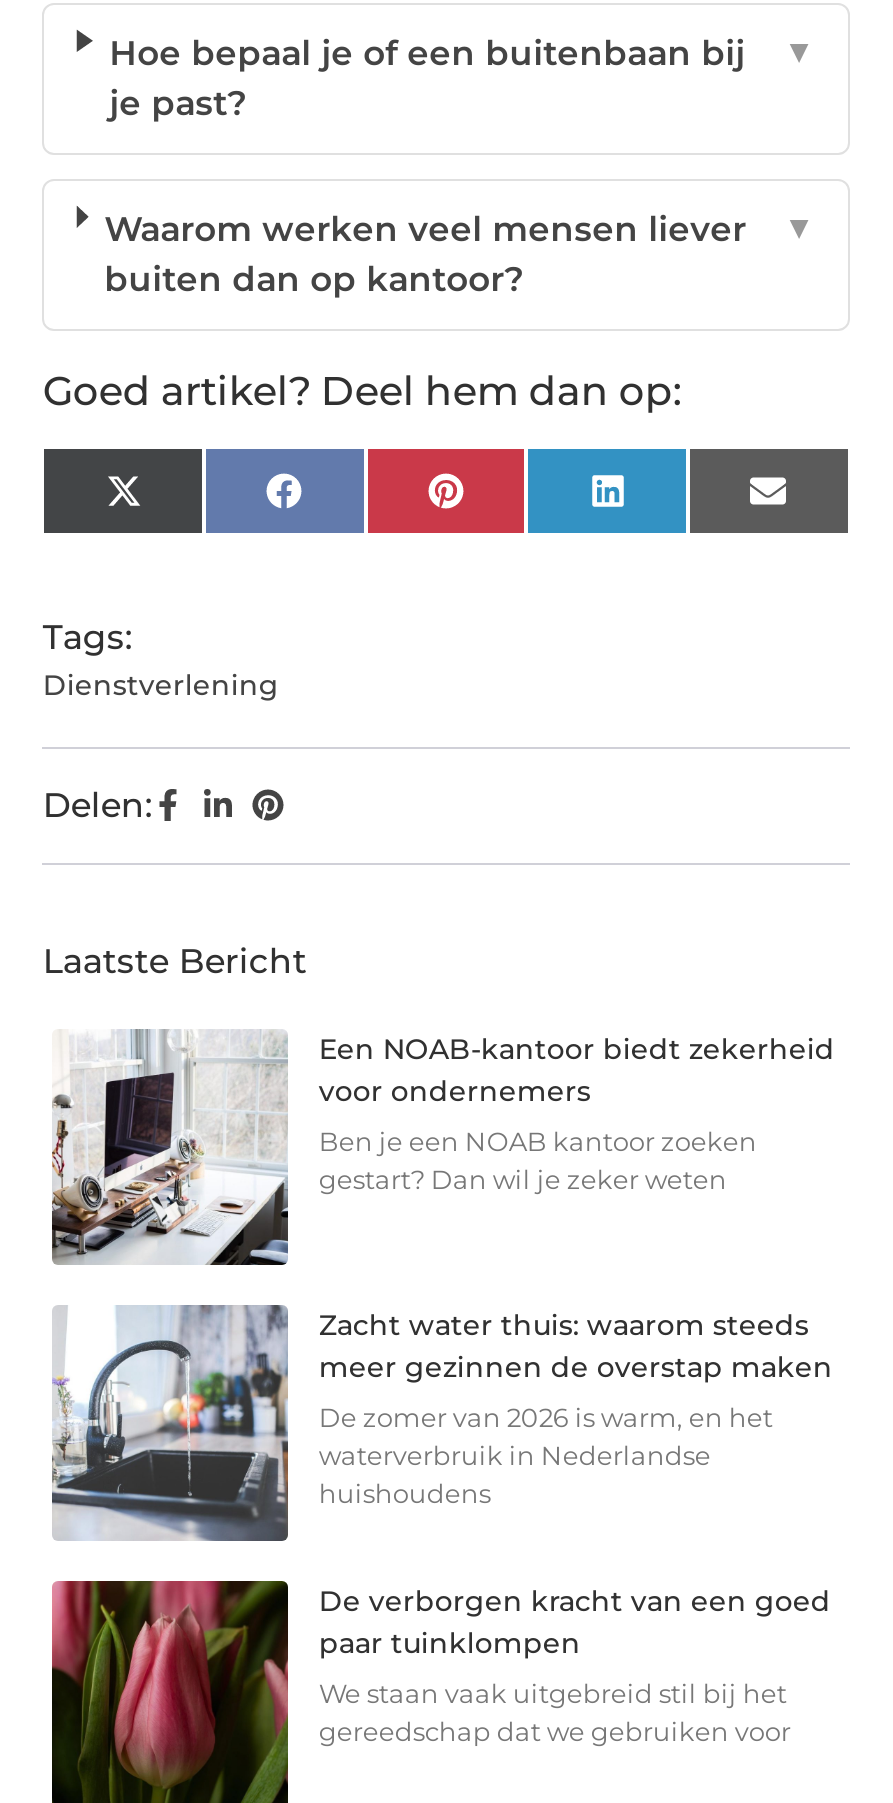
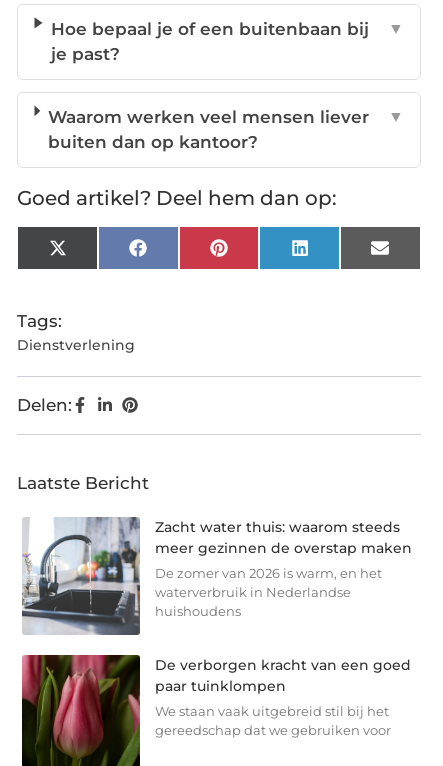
[50,1029,835,1267] [image] | Een NOAB-kantoor biedt zekerheid | voor ondernemers | Ben je een NOAB kantoor zoeken | gestart? Dan wil je zeker weten -> none

